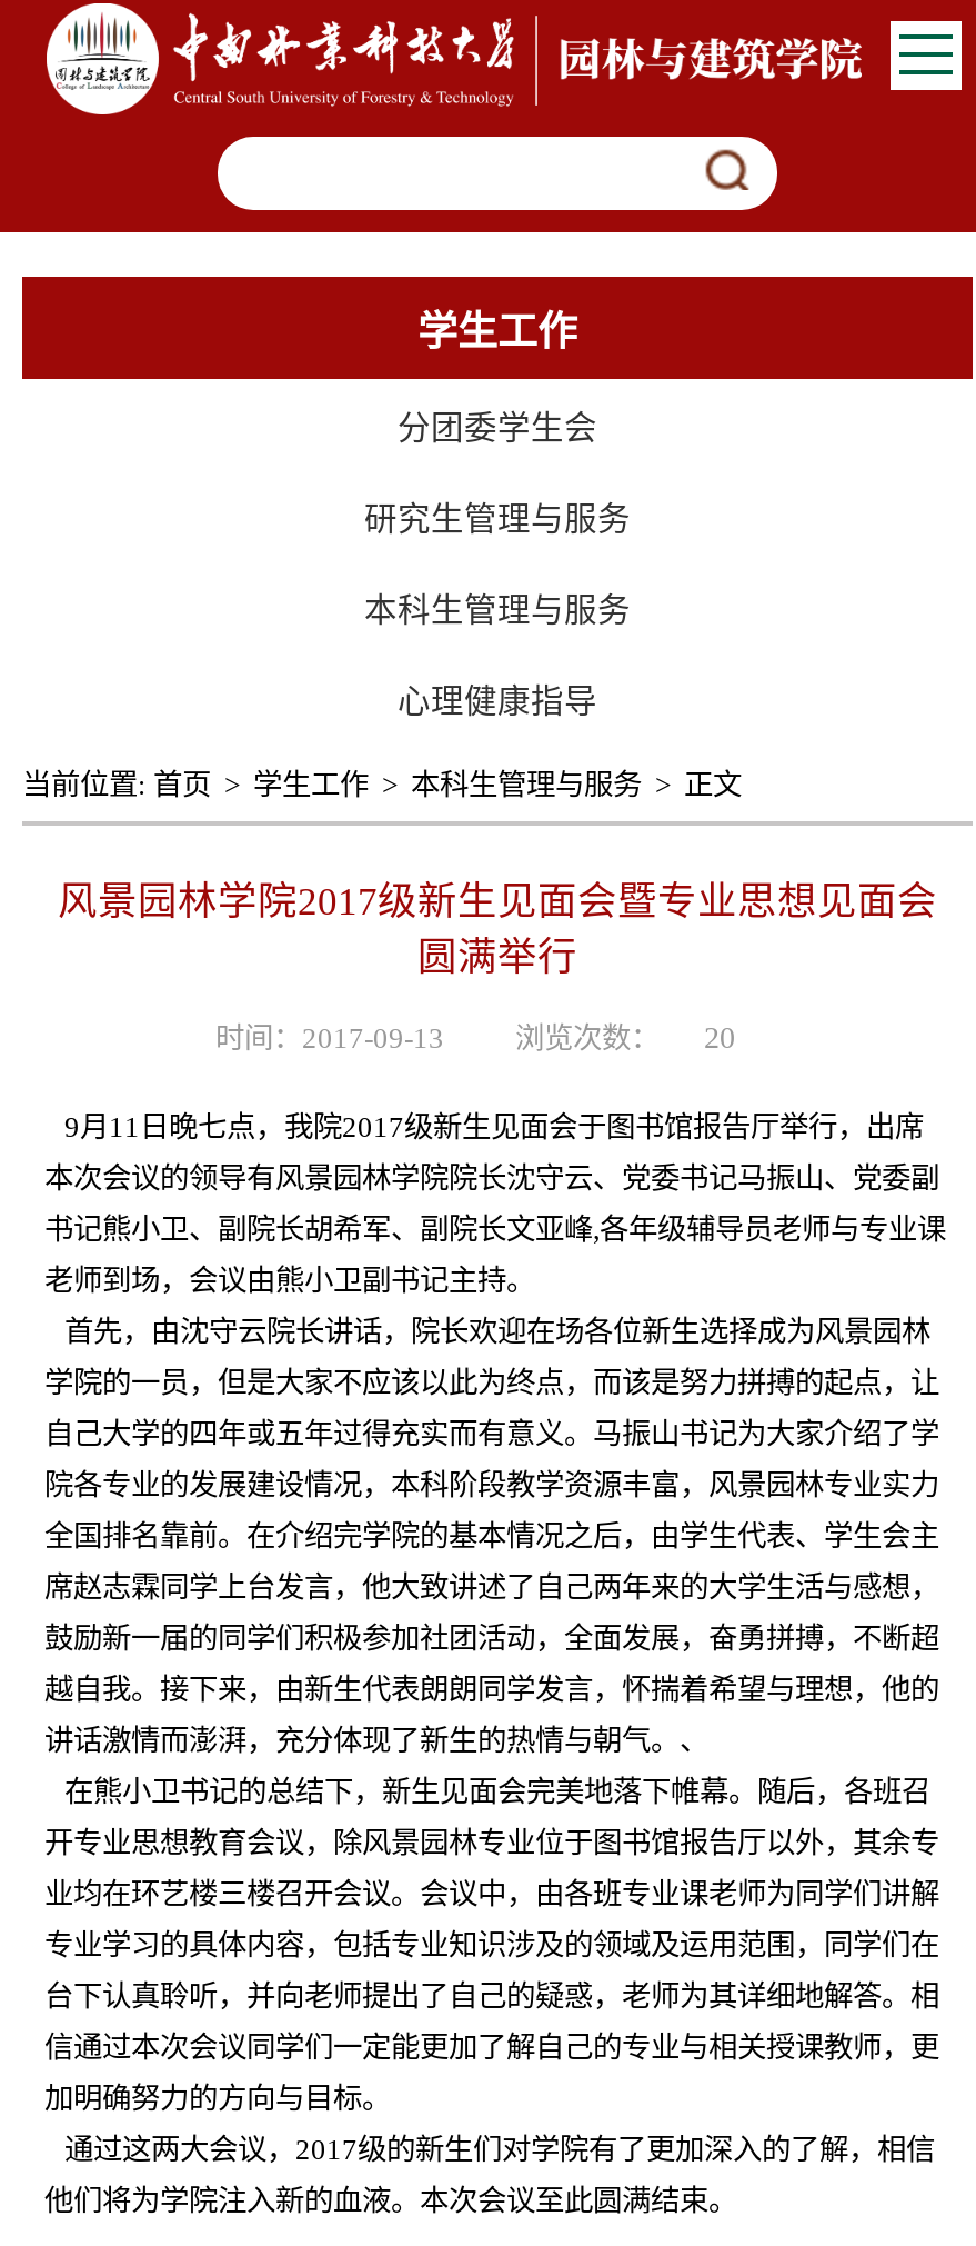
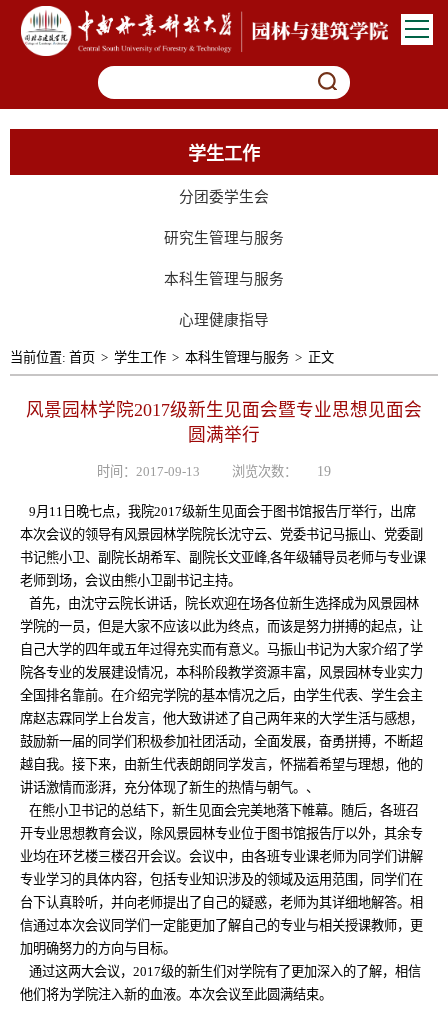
[515,1022,735,1055] 浏览次数： 20 -> [232,464,331,479] 浏览次数： 19

